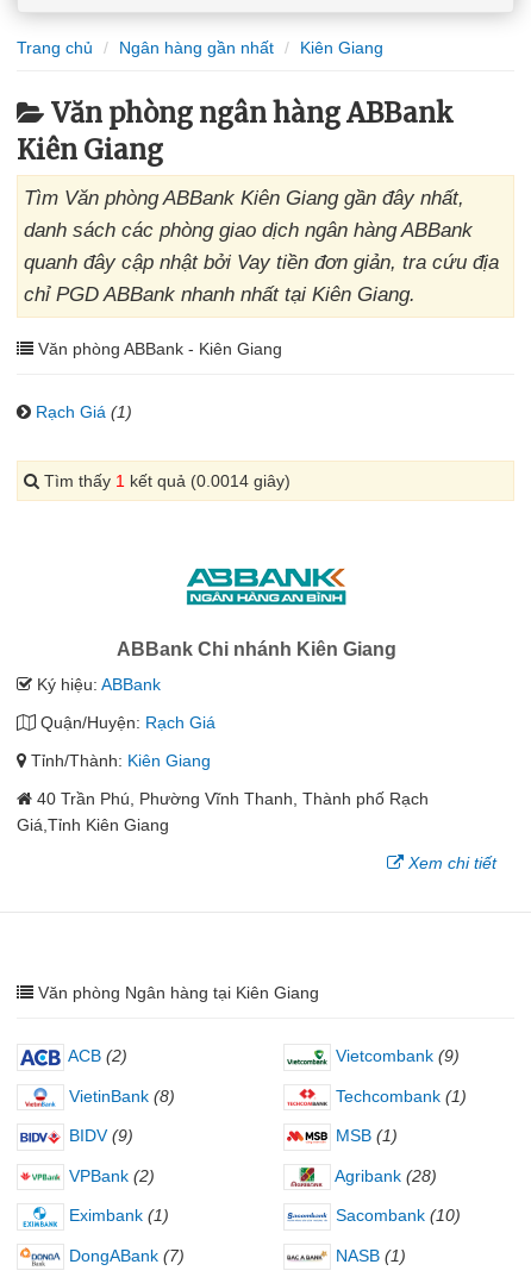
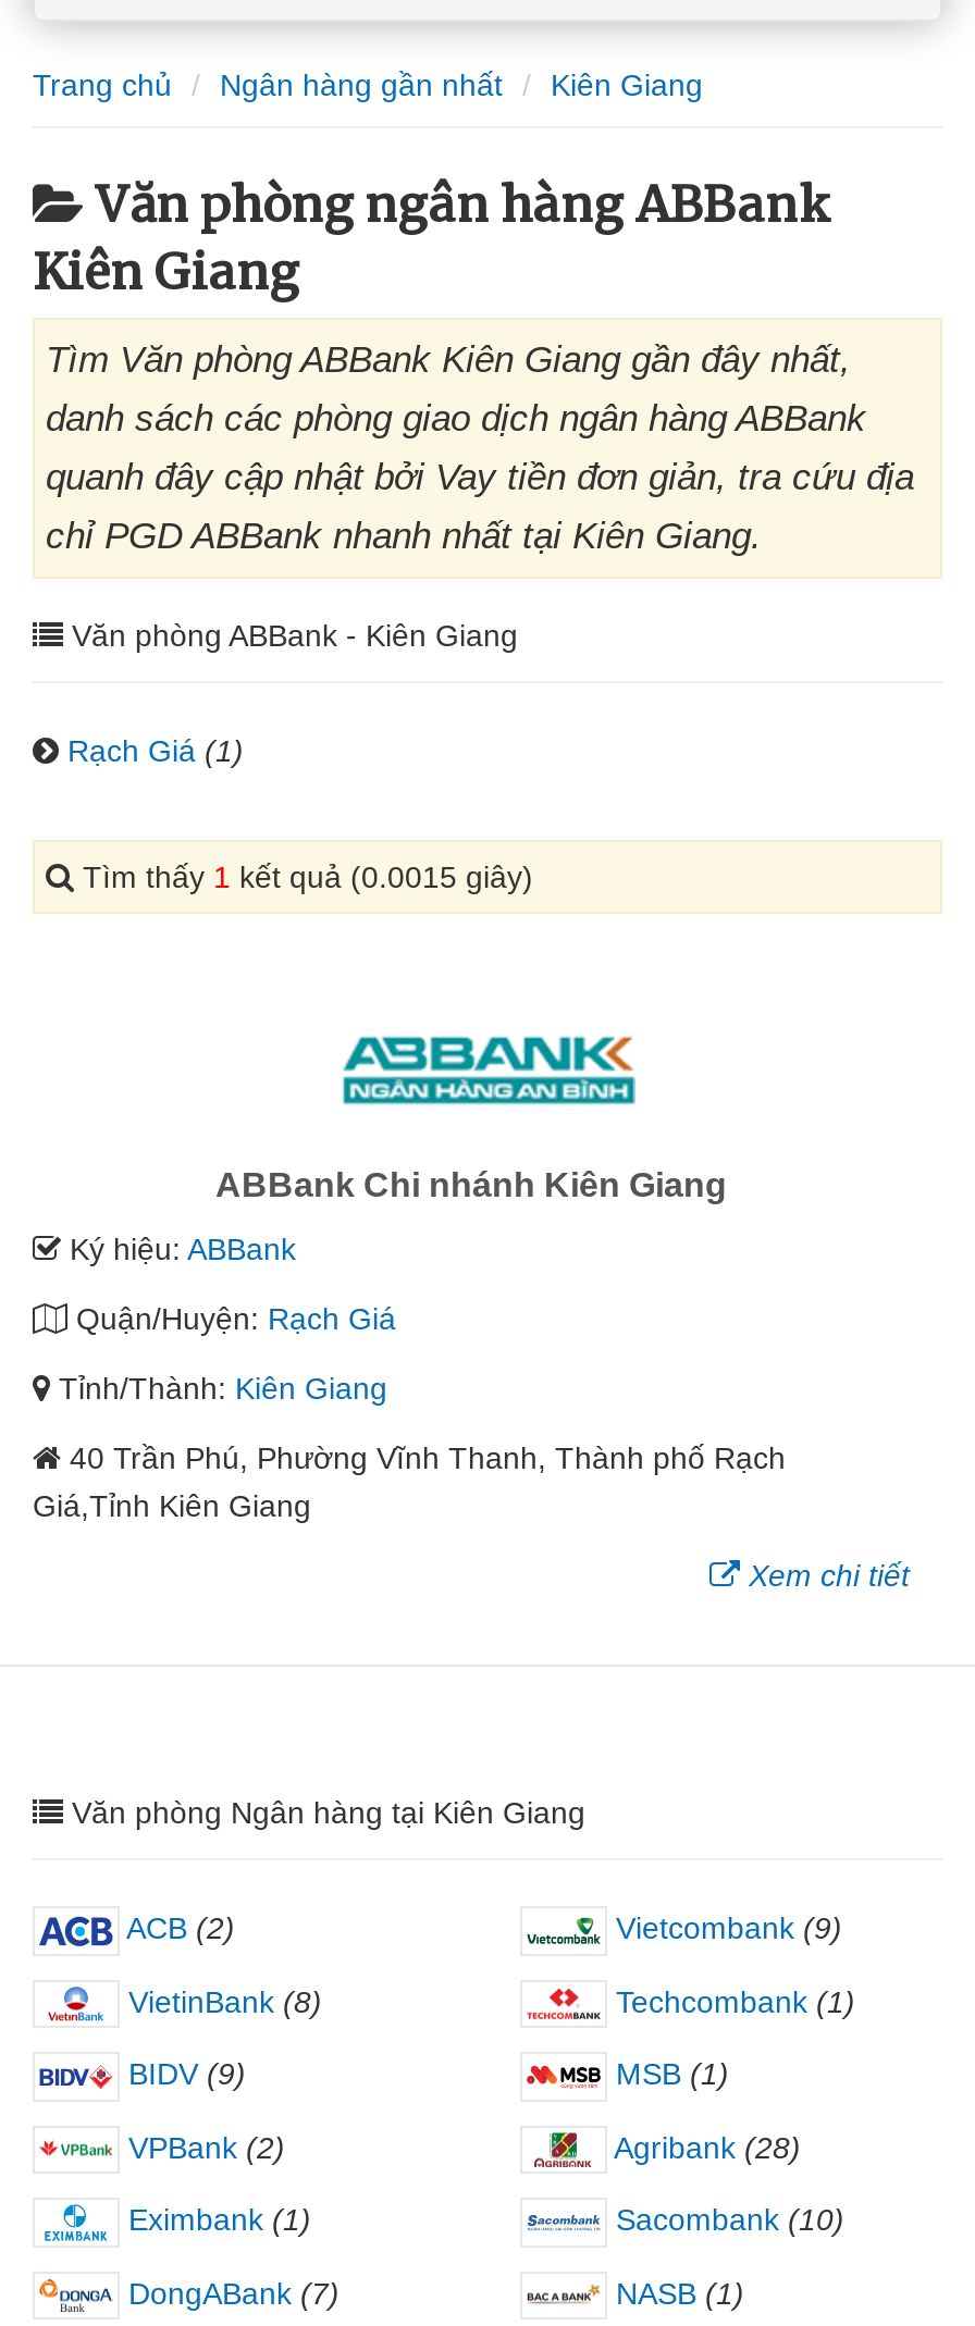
[39,471,291,490] Tìm thấy 1 kết quả (0.0014 giây) -> [74,859,533,894] Tìm thấy 1 kết quả (0.0015 giây)

